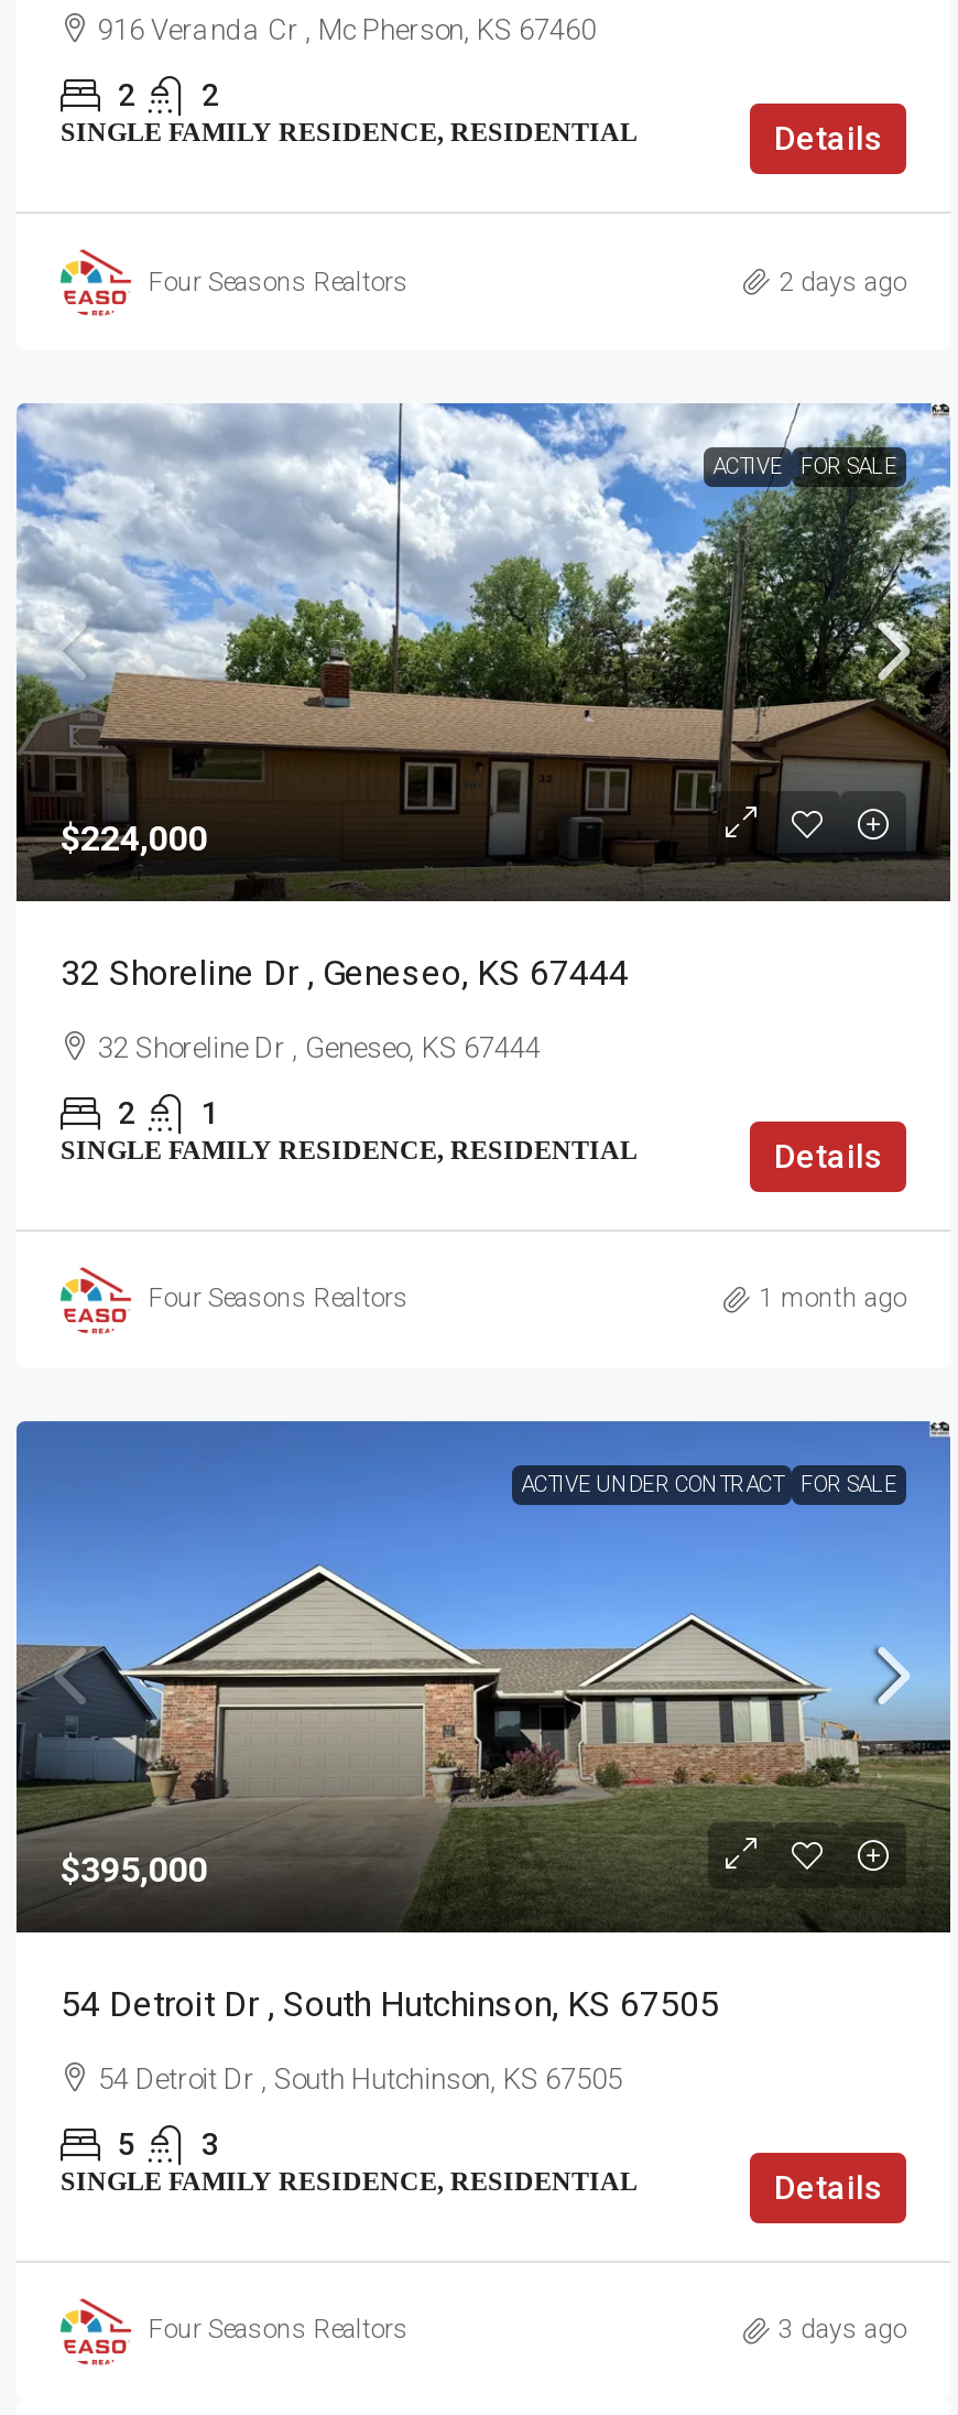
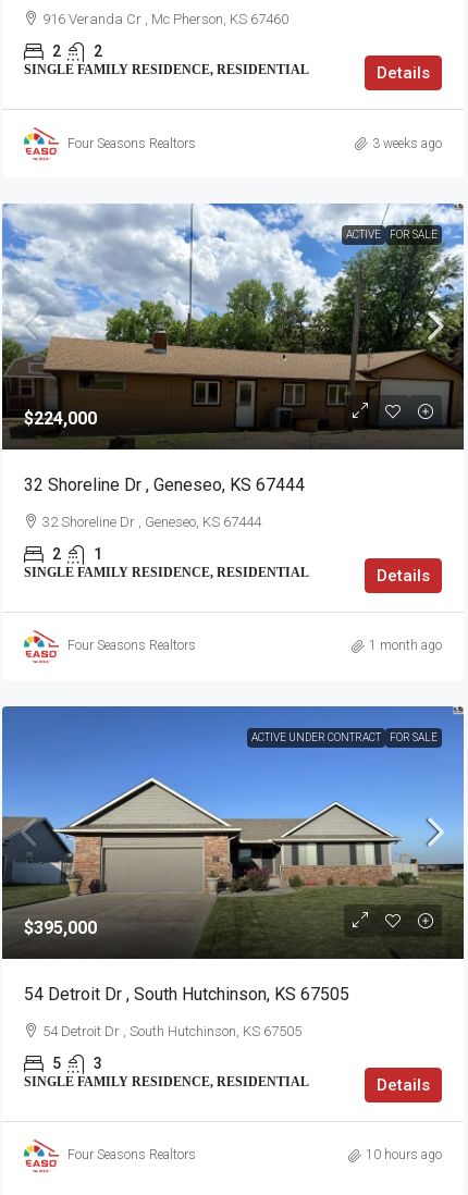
[779,266,906,297] 2 days ago -> [372,136,442,151] 3 weeks ago
[779,2314,906,2344] 3 days ago -> [366,1147,442,1162] 10 hours ago

